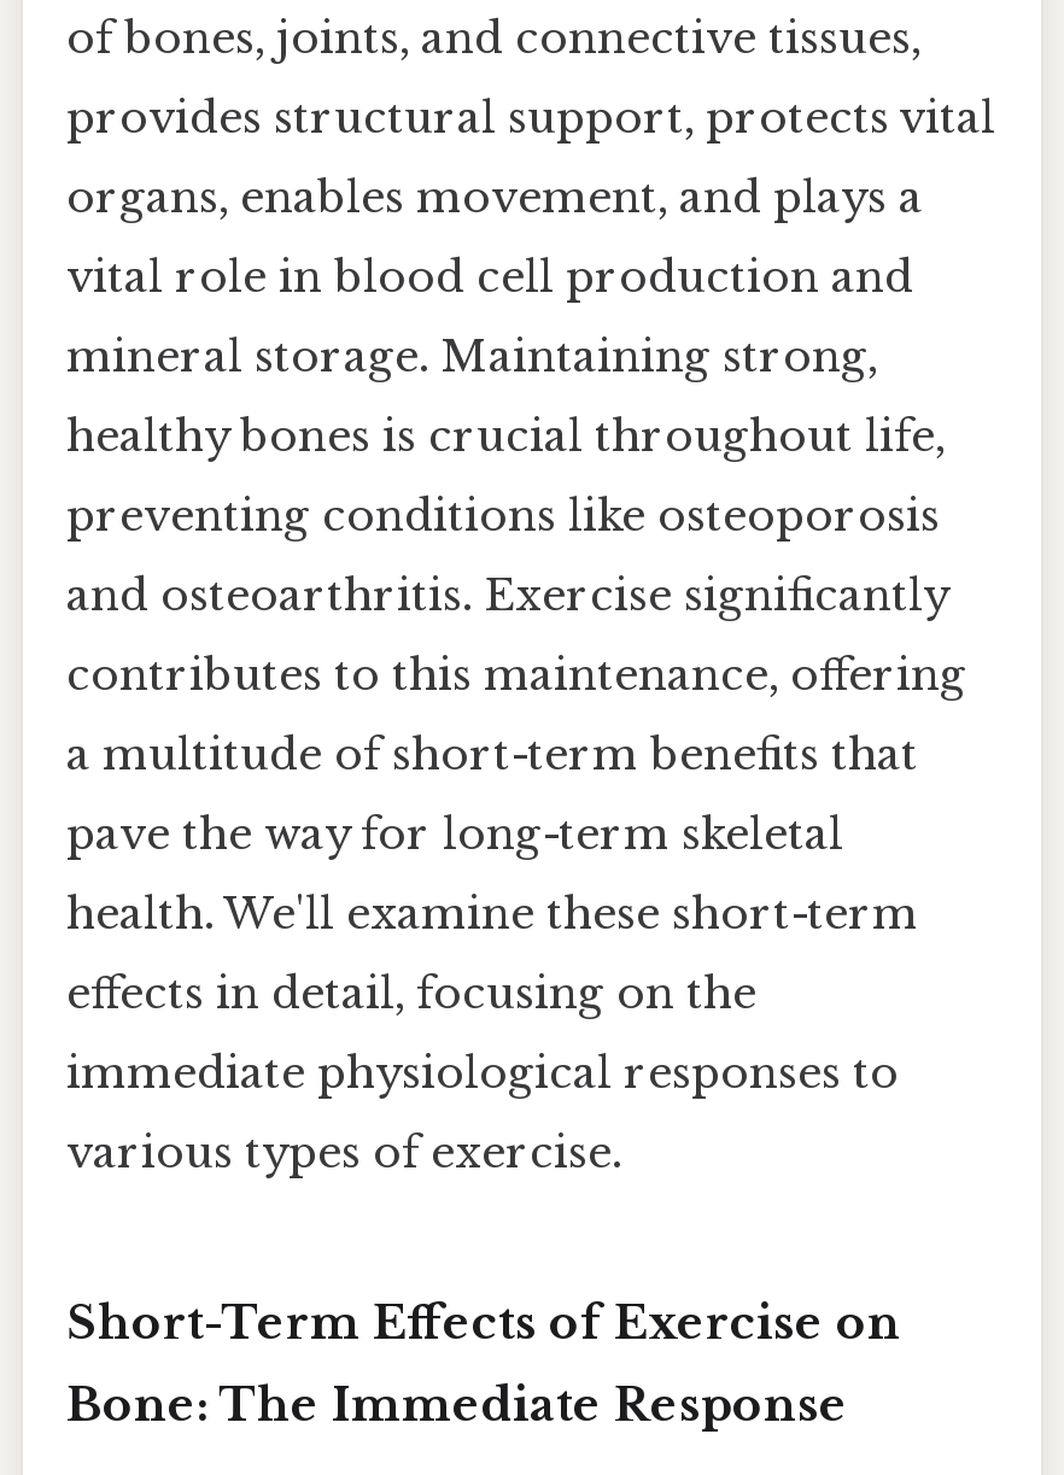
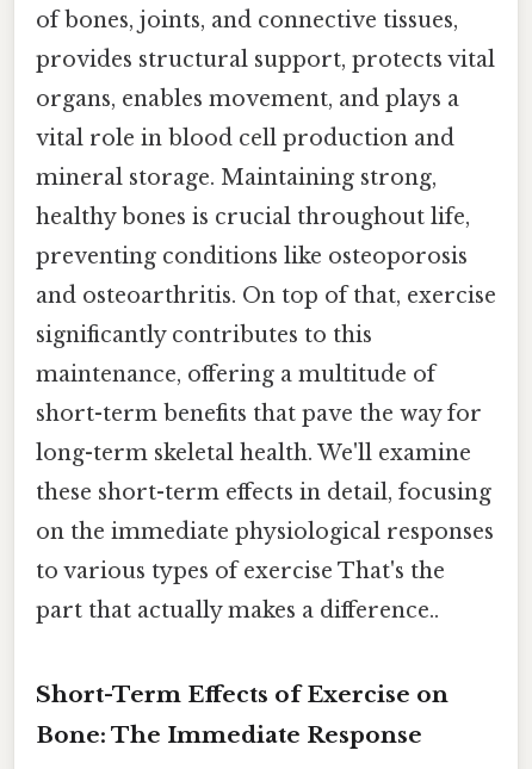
[66,569,966,1179] and osteoarthritis. Exercise significantly | contributes to this maintenance, offering | a multitude of short-term benefits that | pave the way for long-term skeletal | health. We'll examine these short-term | effects in detail, focusing on the | immediate physiological responses to | various types of exercise. -> [36,282,496,623] and osteoarthritis. On top of that, exercise | significantly contributes to this | maintenance, offering a multitude of | short-term benefits that pave the way for | long-term skeletal health. We'll examine | these short-term effects in detail, focusing | on the immediate physiological responses | to various types of exercise That's the | part that actually makes a difference..

